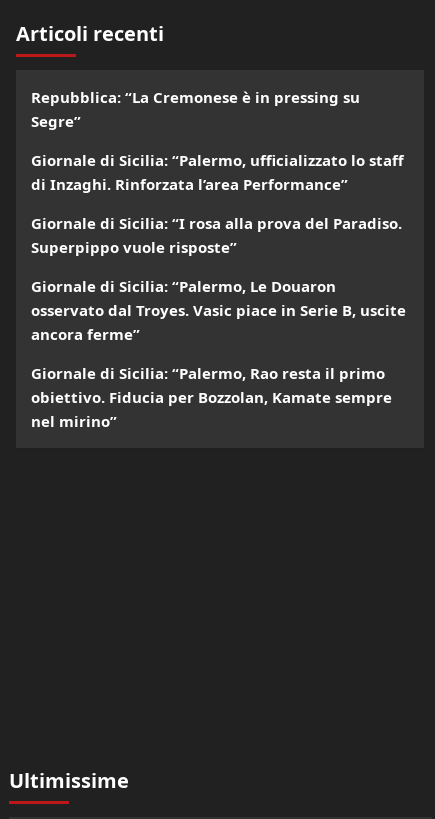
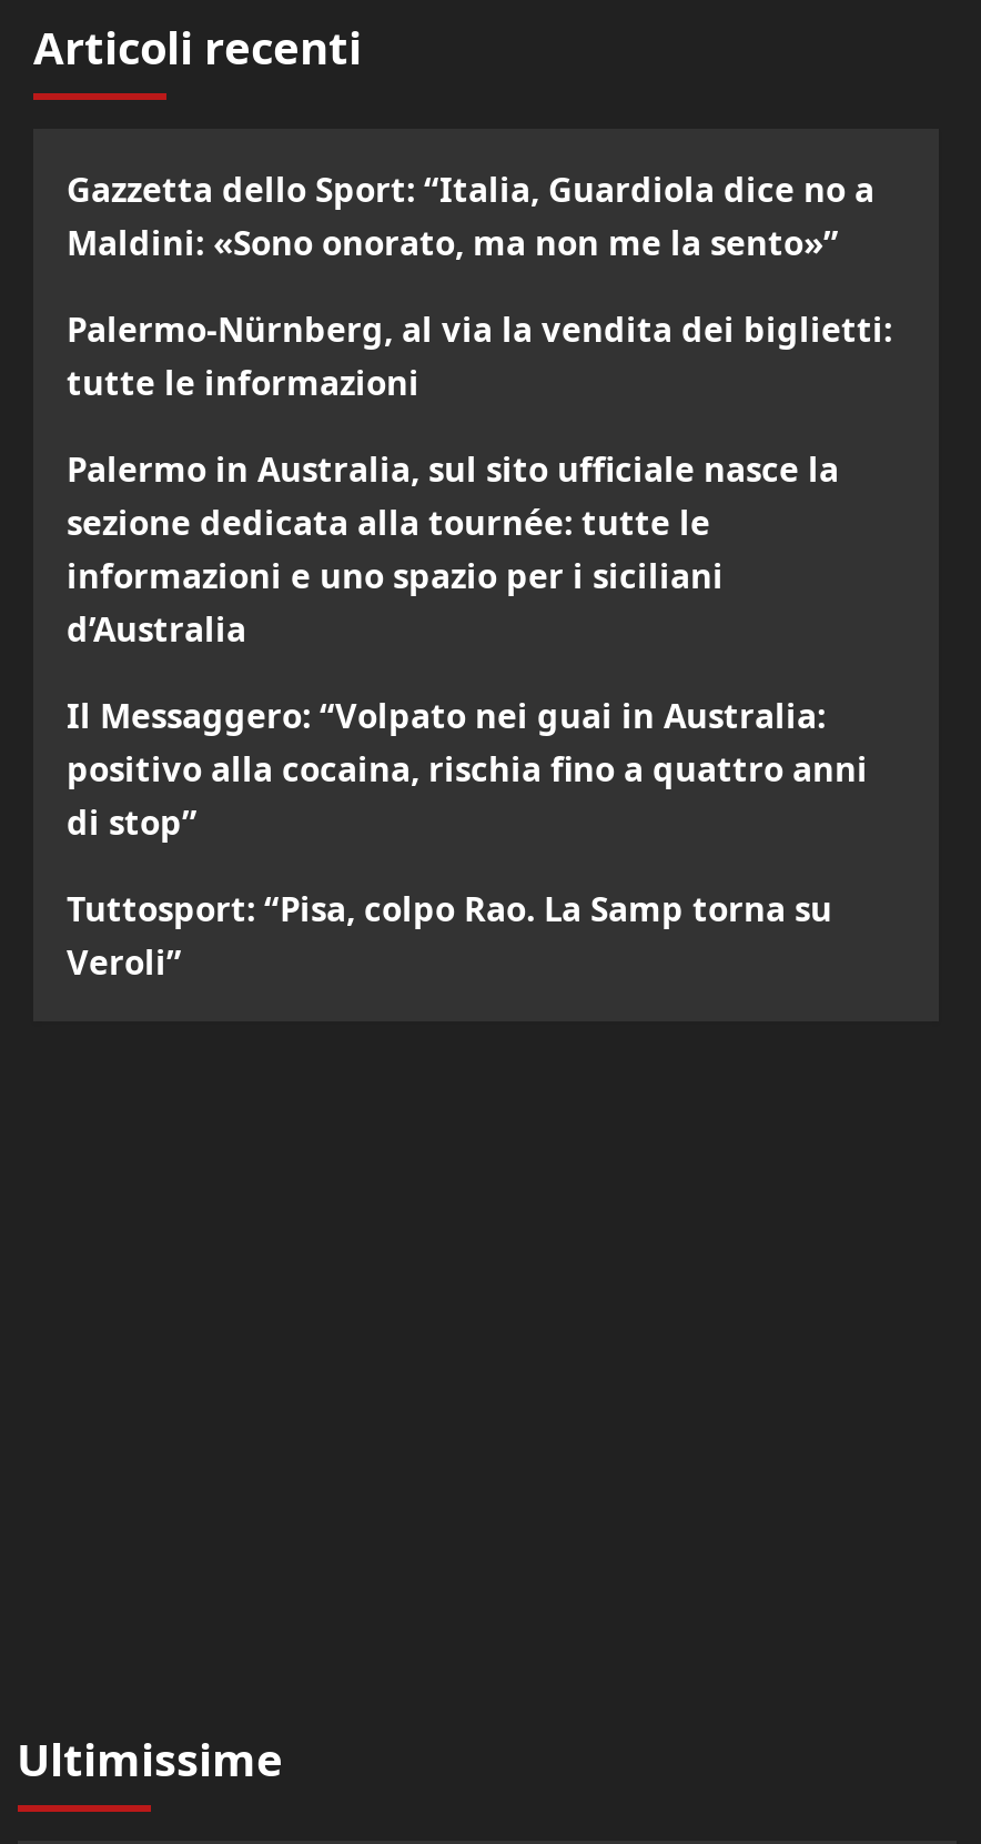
[31,87,360,131] Repubblica: “La Cremonese è in pressing su | Segre” -> [67,166,874,264] Gazzetta dello Sport: “Italia, Guardiola dice no a | Maldini: «Sono onorato, ma non me la sento»”
[31,150,404,194] Giornale di Sicilia: “Palermo, ufficializzato lo staff | di Inzaghi. Rinforzata l’area Performance” -> [67,306,892,403] Palermo-Nürnberg, al via la vendita dei biglietti: | tutte le informazioni
[31,213,402,257] Giornale di Sicilia: “I rosa alla prova del Paradiso. | Superpippo vuole risposte” -> [67,446,839,650] Palermo in Australia, sul sito ufficiale nasce la | sezione dedicata alla tournée: tutte le | informazioni e uno spazio per i siciliani | d’Australia
[31,276,406,344] Giornale di Sicilia: “Palermo, Le Douaron | osservato dal Troyes. Vasic piace in Serie B, uscite | ancora ferme” -> [67,692,868,843] Il Messaggero: “Volpato nei guai in Australia: | positivo alla cocaina, rischia fino a quattro anni | di stop”
[31,363,392,431] Giornale di Sicilia: “Palermo, Rao resta il primo | obiettivo. Fiducia per Bozzolan, Kamate sempre | nel mirino” -> [67,885,832,983] Tuttosport: “Pisa, colpo Rao. La Samp torna su | Veroli”

